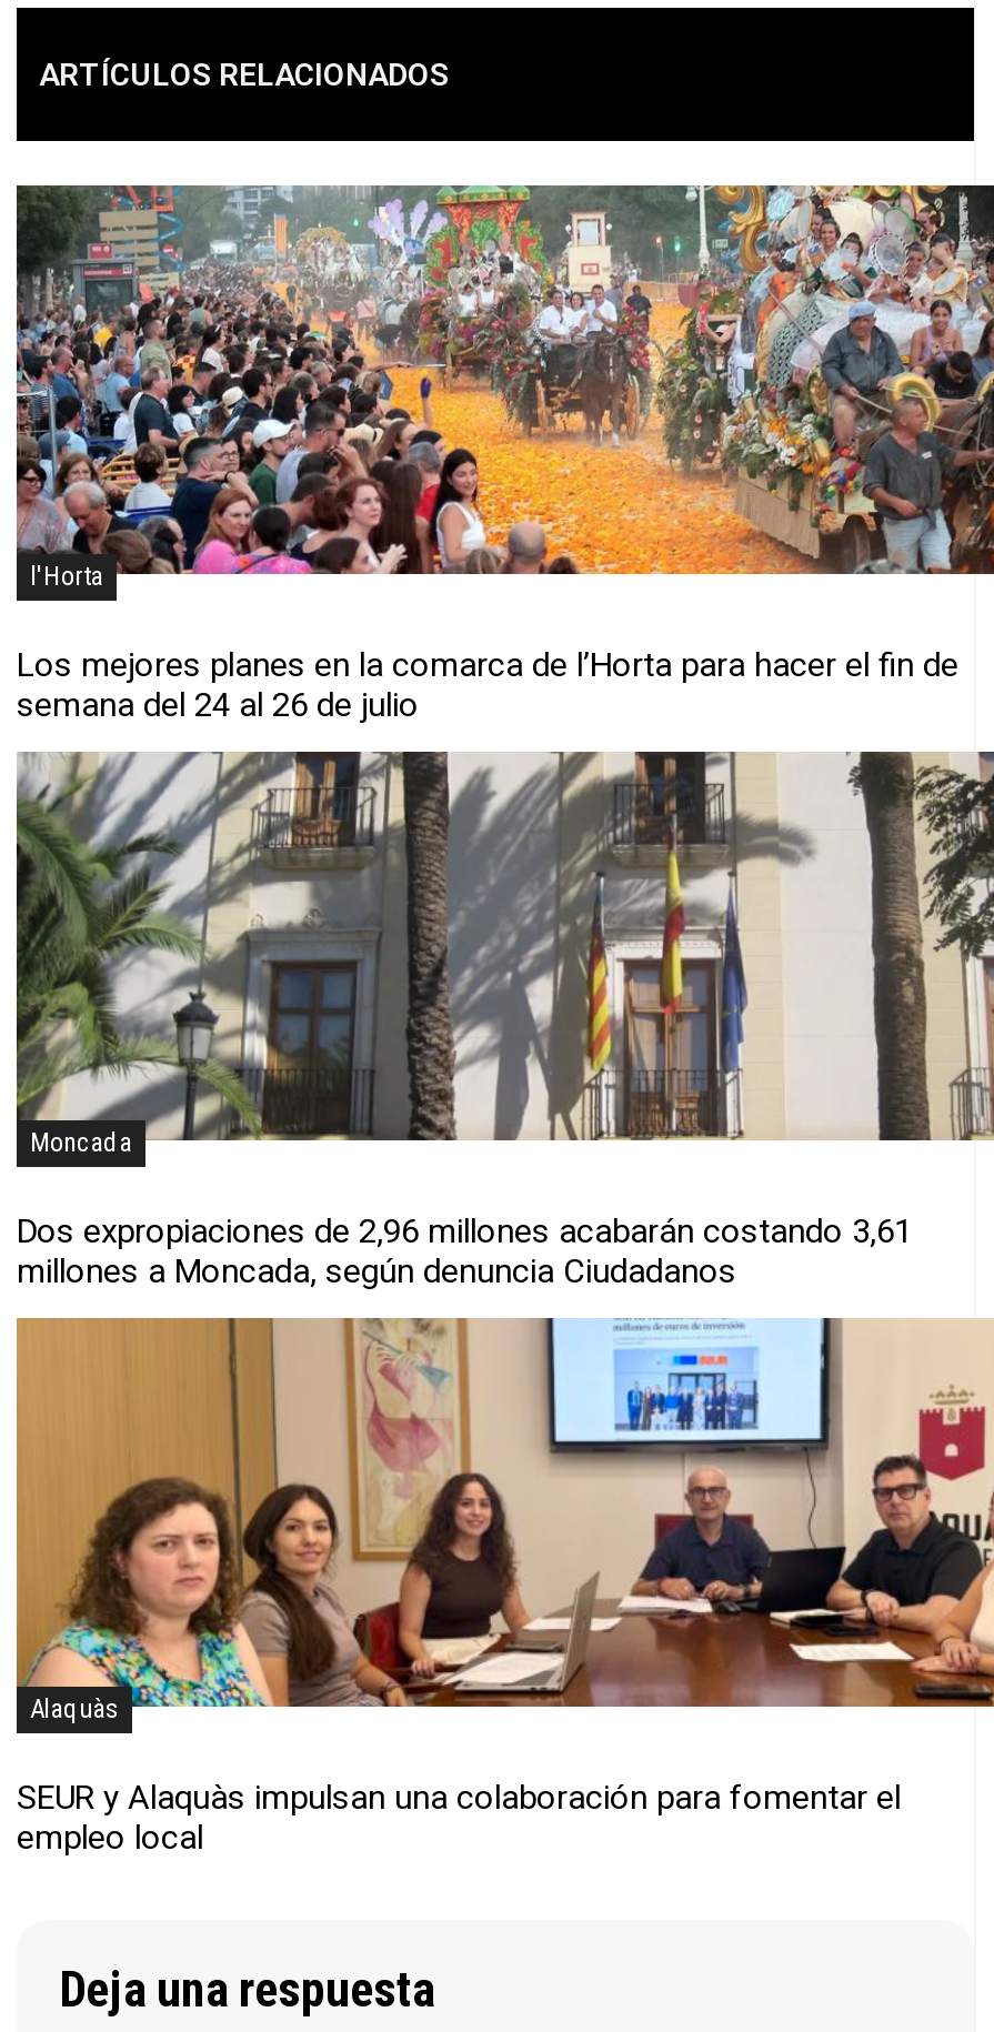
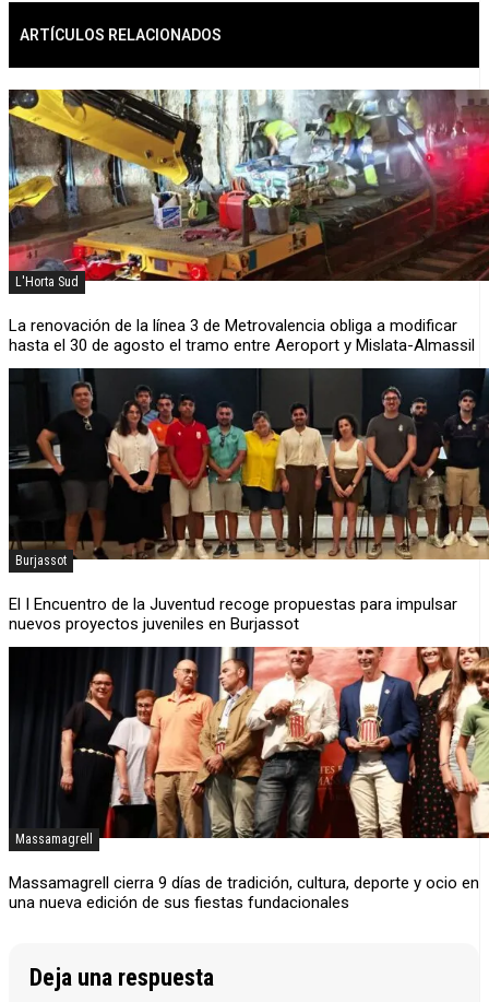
[14,183,987,591] [image] | l'Horta -> [8,89,486,289] [image] | L'Horta Sud
[17,644,958,724] Los mejores planes en la comarca de l’Horta para hacer el fin de | semana del 24 al 26 de julio -> [9,315,475,355] La renovación de la línea 3 de Metrovalencia obliga a modificar | hasta el 30 de agosto el tramo entre Aeroport y Mislata-Almassil
[14,752,987,1158] [image] | Moncada -> [8,367,486,568] [image] | Burjassot
[17,1211,912,1291] Dos expropiaciones de 2,96 millones acabarán costando 3,61 | millones a Moncada, según denuncia Ciudadanos -> [9,594,457,634] El I Encuentro de la Juventud recoge propuestas para impulsar | nuevos proyectos juveniles en Burjassot
[14,1316,987,1725] [image] | Alaquàs -> [8,646,486,847] [image] | Massamagrell
[17,1779,901,1859] SEUR y Alaquàs impulsan una colaboración para fomentar el | empleo local -> [9,873,479,913] Massamagrell cierra 9 días de tradición, cultura, deporte y ocio en | una nueva edición de sus fiestas fundacionales

